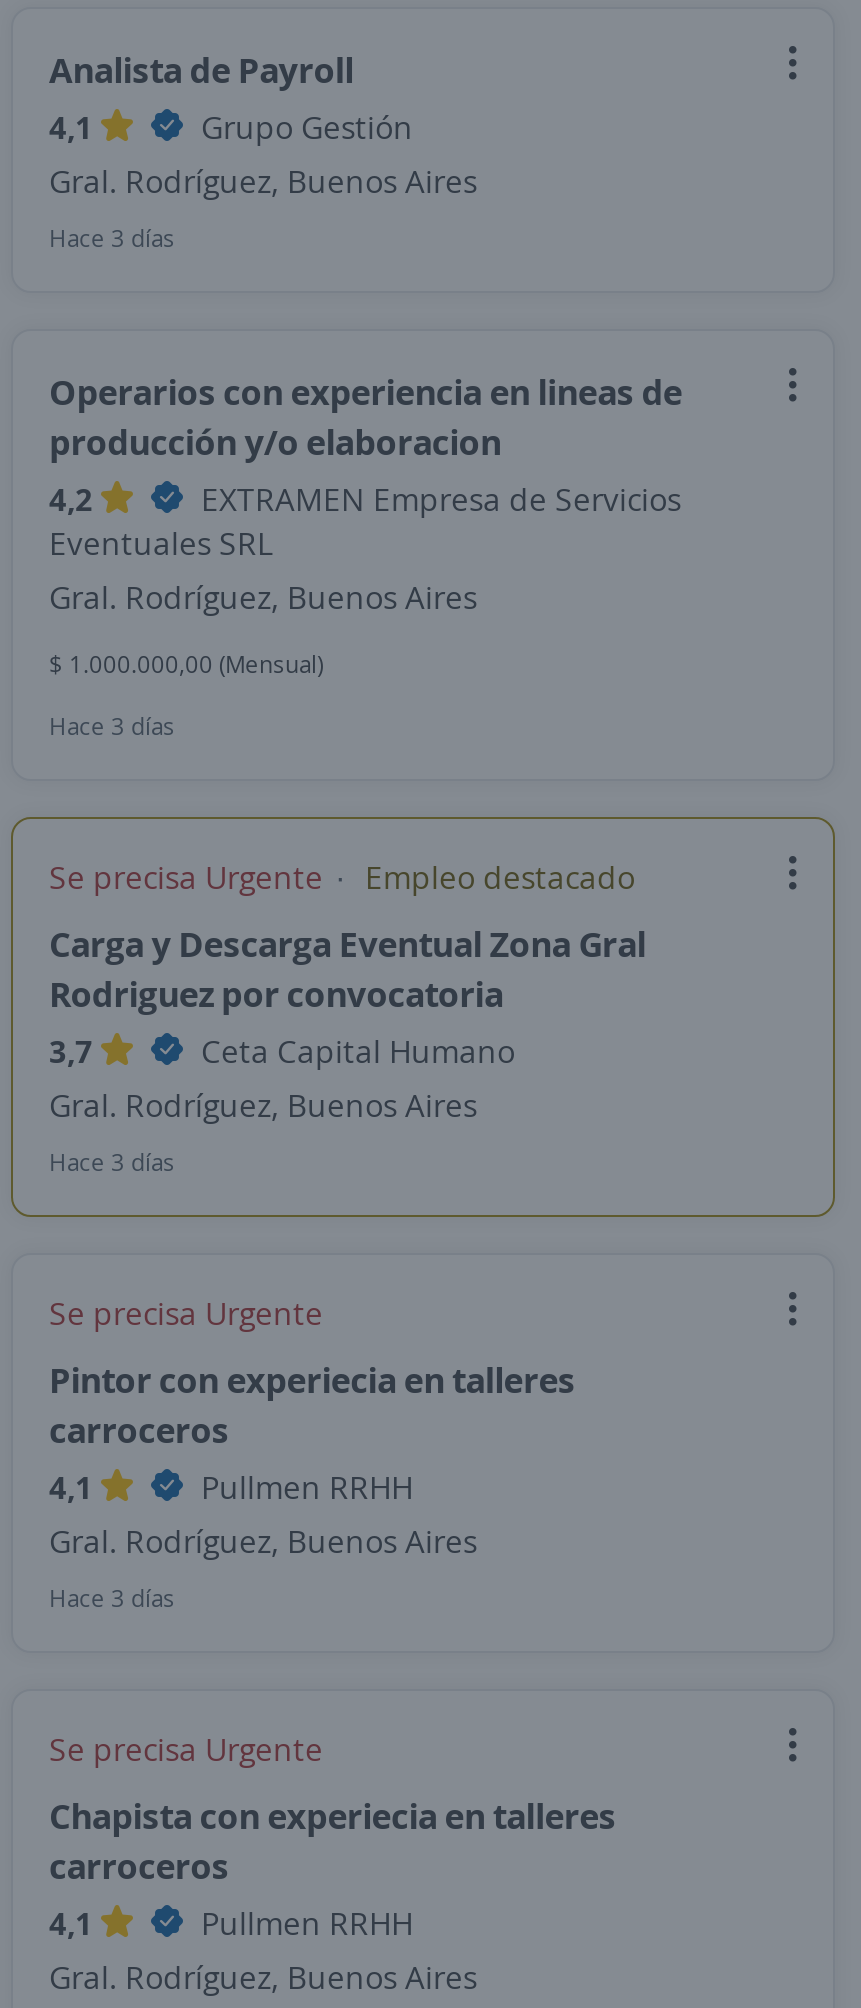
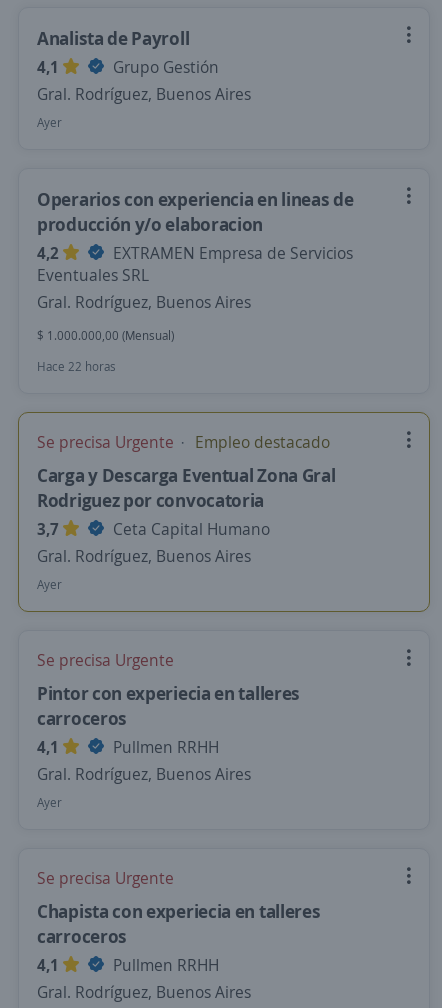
[49,221,175,255] Hace 3 días -> [37,114,62,131] Ayer
[49,709,175,743] Hace 3 días -> [37,358,116,375] Hace 22 horas
[49,1145,175,1179] Hace 3 días -> [37,576,62,593] Ayer
[49,1581,175,1615] Hace 3 días -> [37,794,62,811] Ayer

